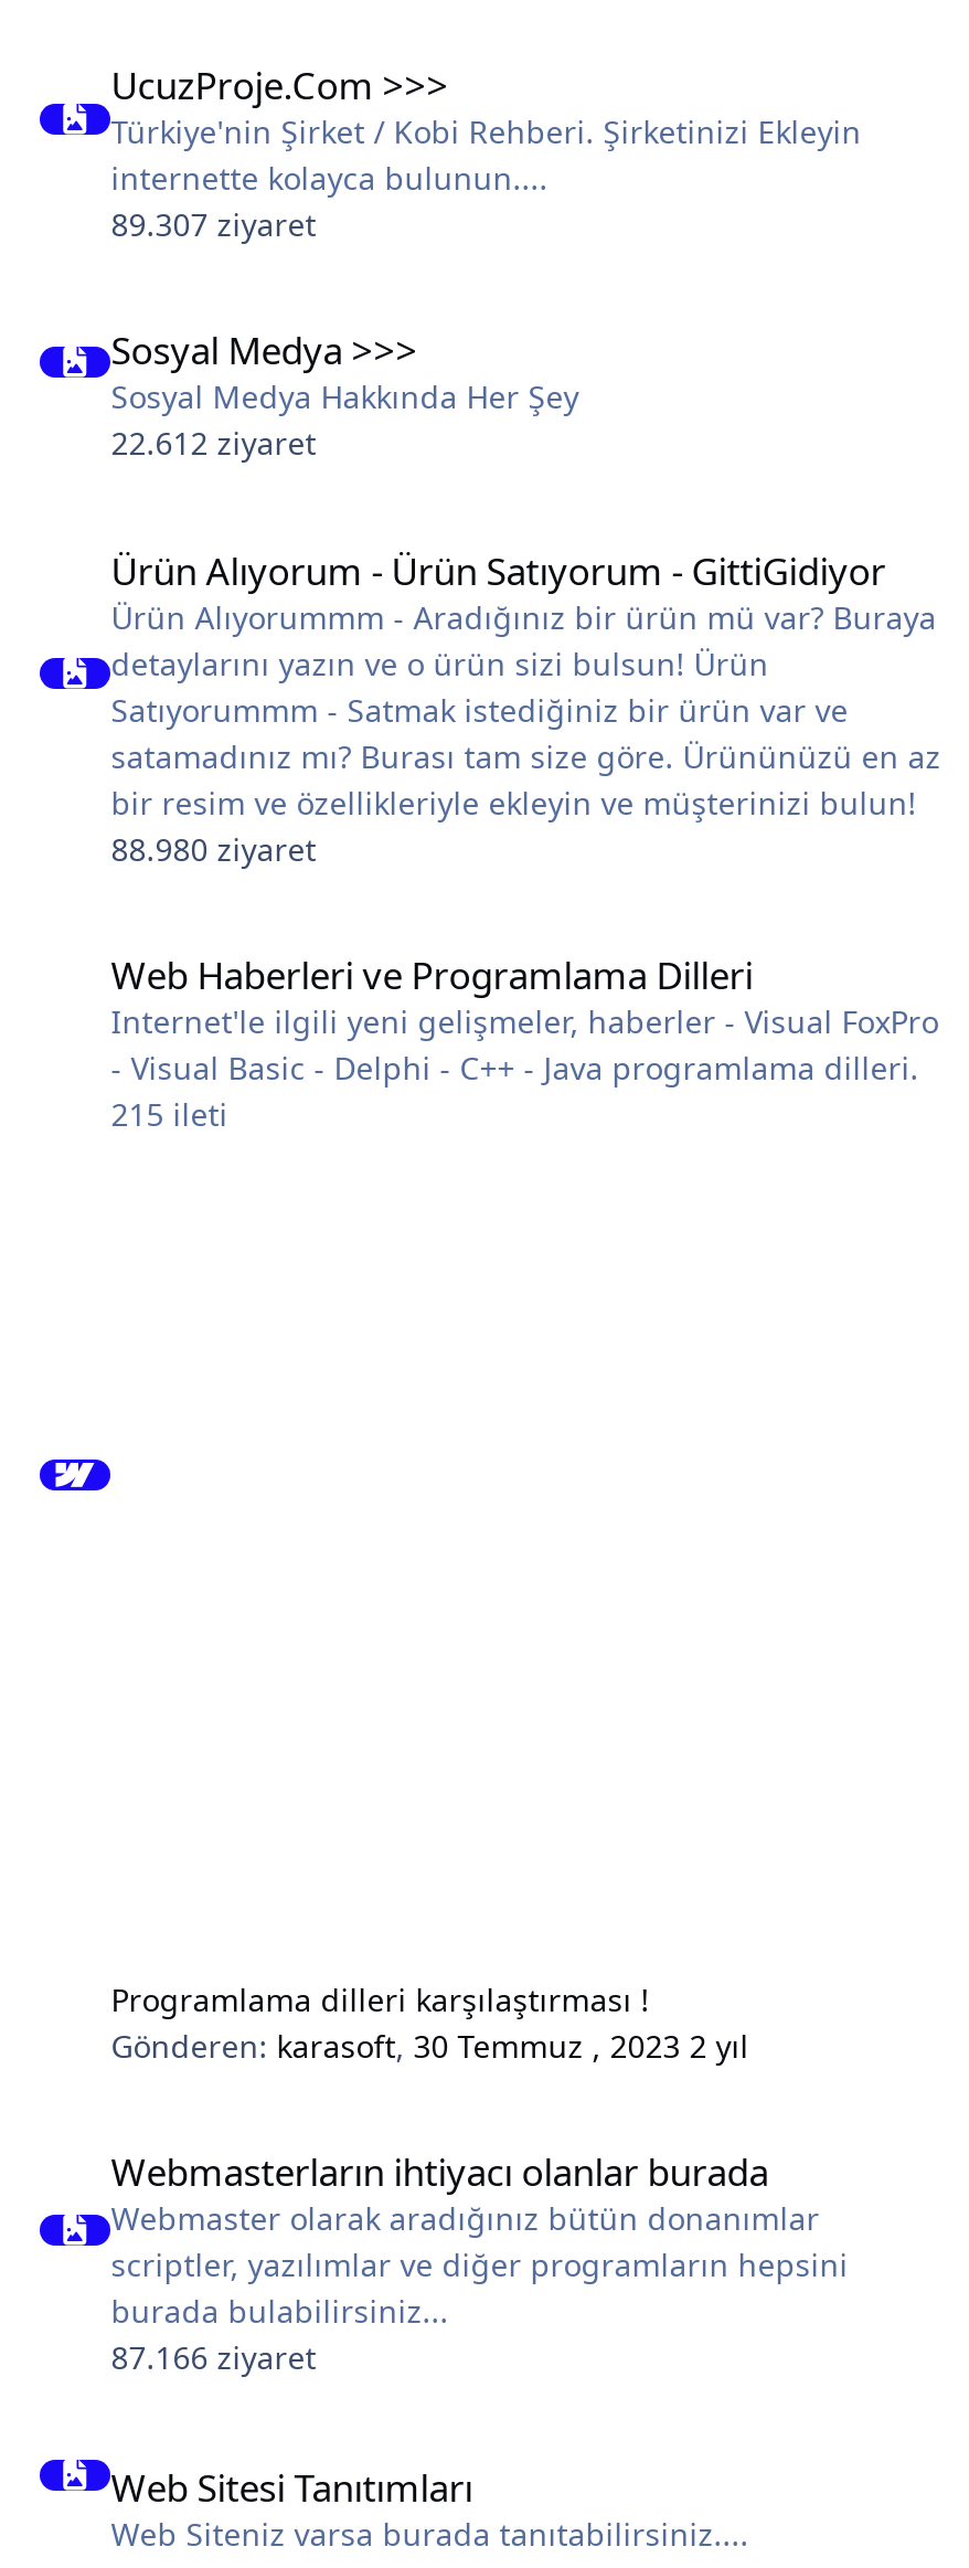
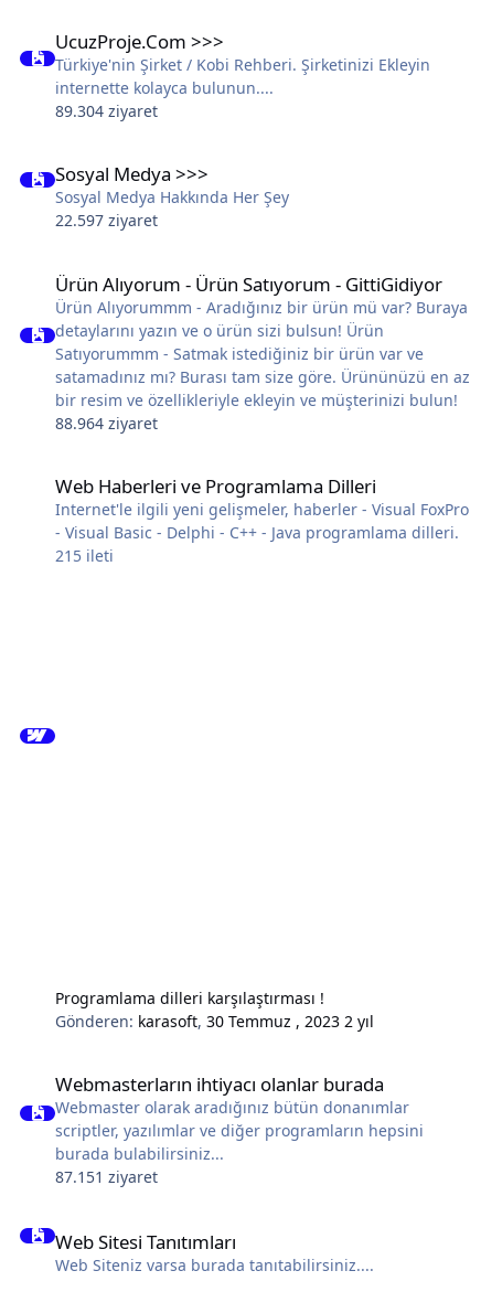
[111,203,316,245] 89.307 ziyaret -> [55,100,158,121] 89.304 ziyaret
[111,422,316,464] 22.612 ziyaret -> [55,210,158,231] 22.597 ziyaret
[111,827,316,869] 88.980 ziyaret -> [55,412,158,433] 88.964 ziyaret
[111,2336,316,2378] 87.166 ziyaret -> [55,1166,158,1187] 87.151 ziyaret

